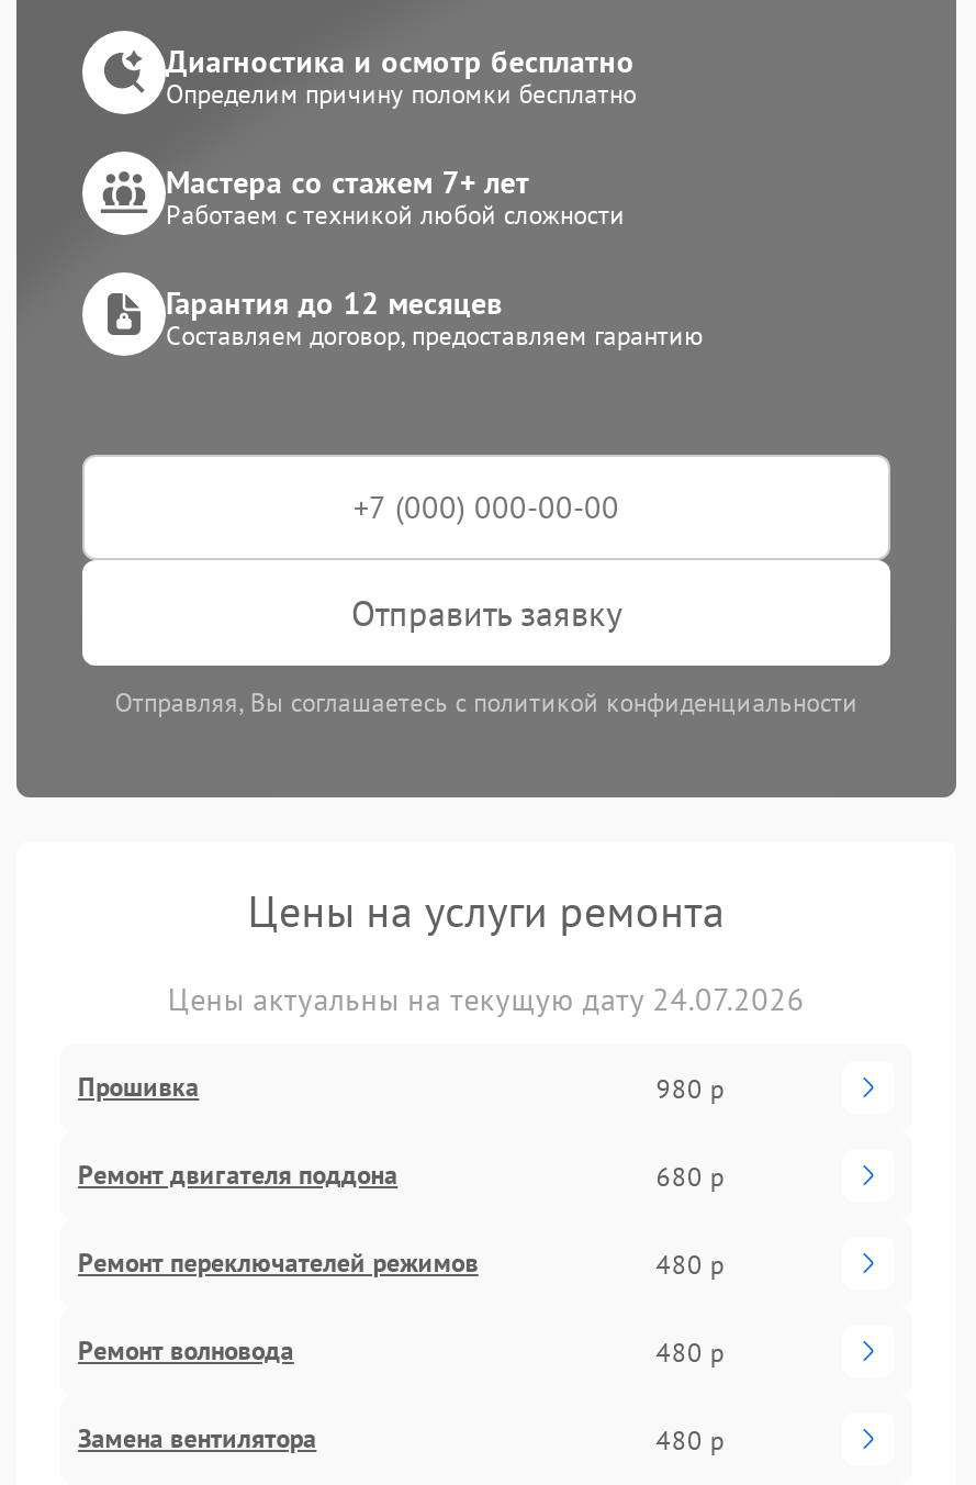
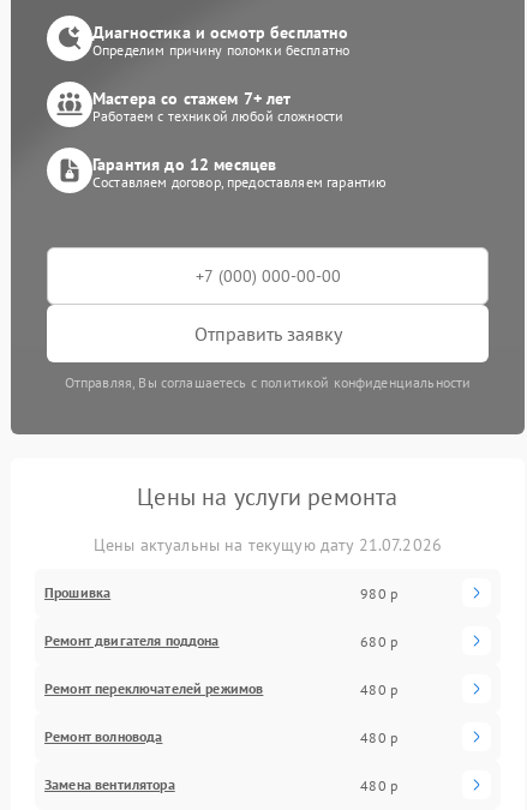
[168,980,805,1019] Цены актуальны на текущую дату 24.07.2026 -> [94,534,442,556] Цены актуальны на текущую дату 21.07.2026

